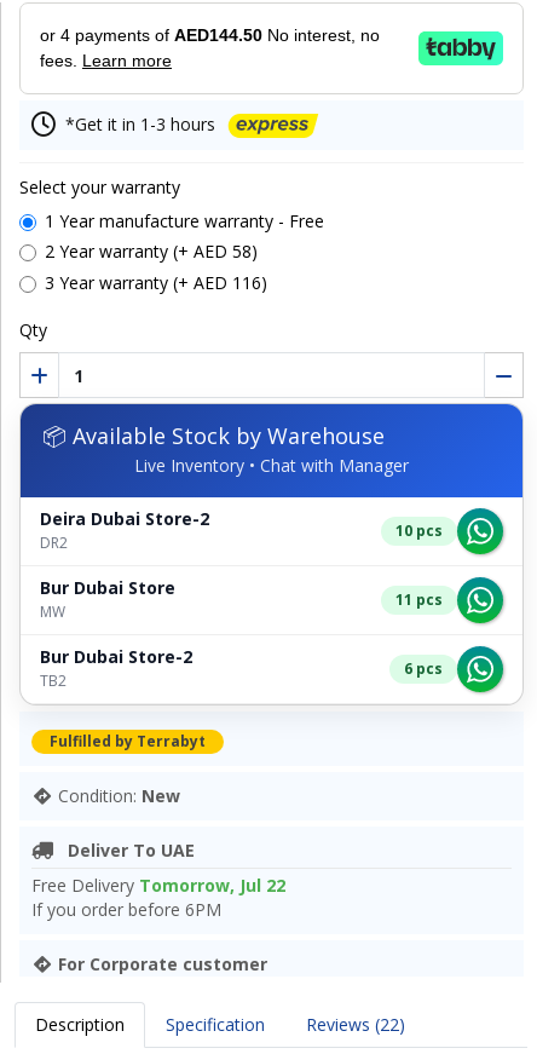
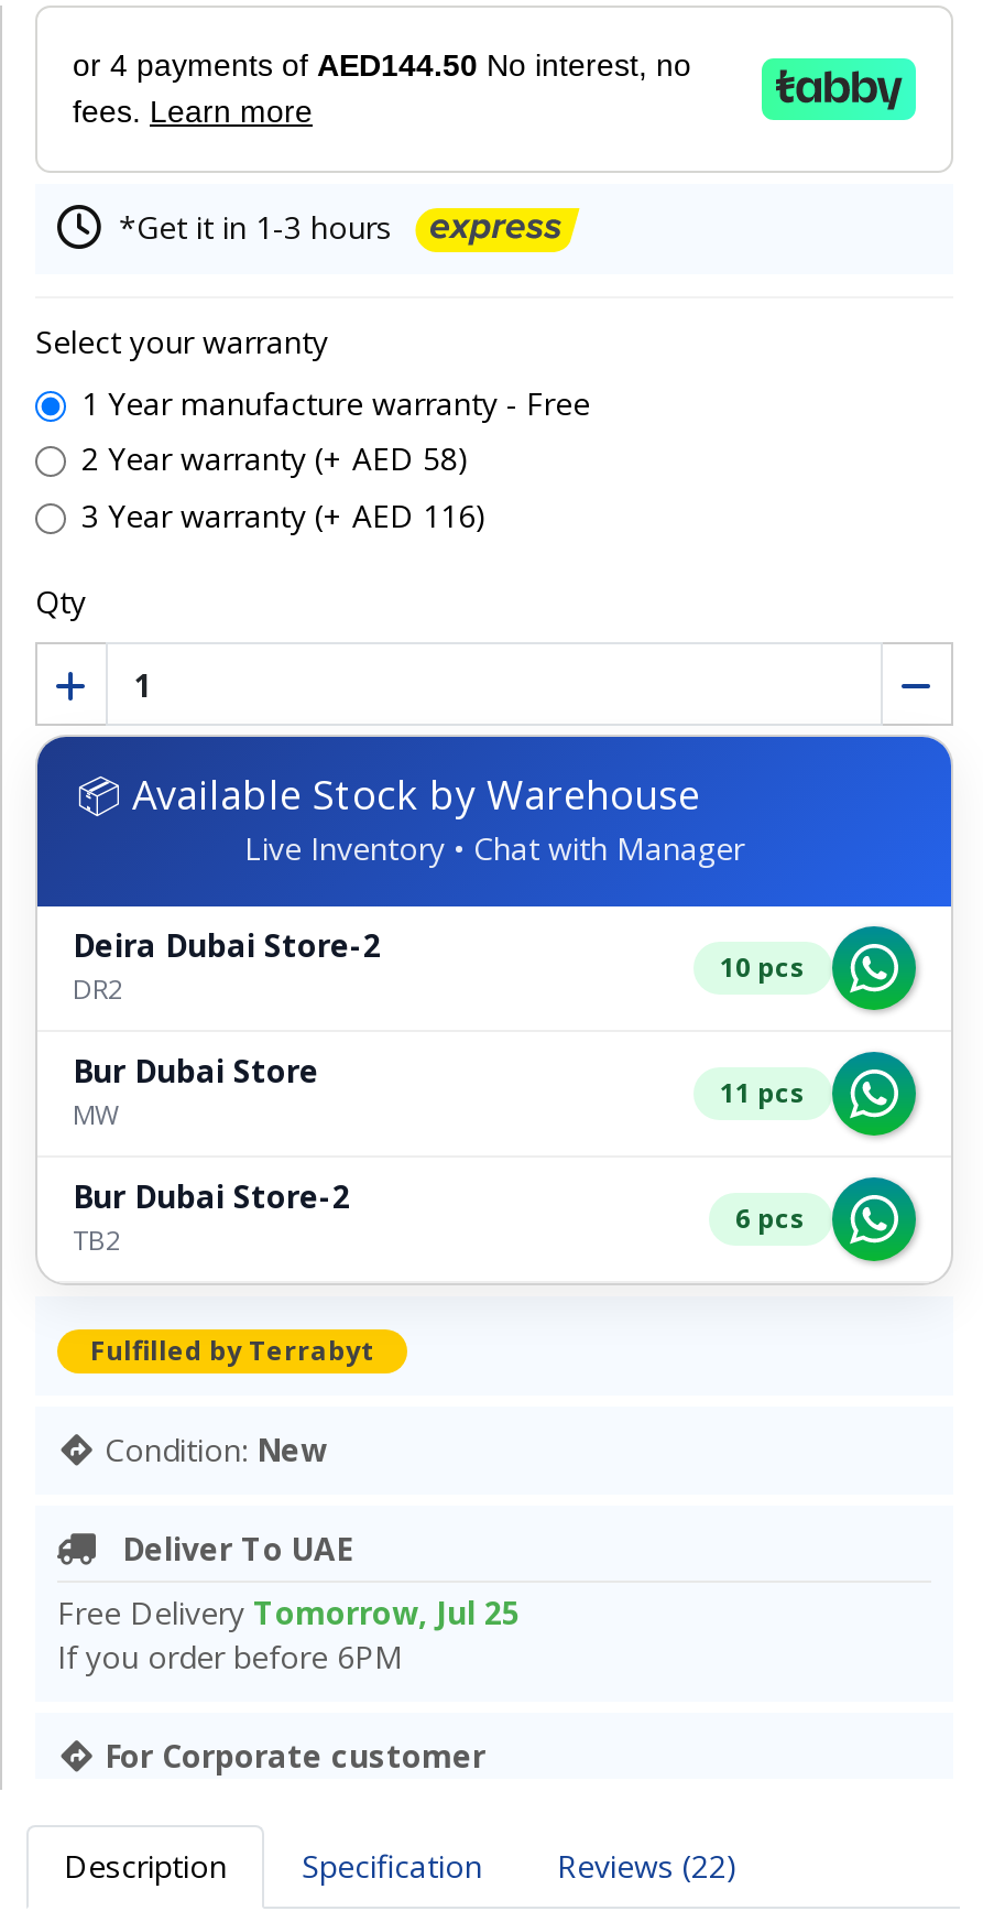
[31,873,285,896] Free Delivery Tomorrow, Jul 22 -> [57,1591,520,1633] Free Delivery Tomorrow, Jul 25

